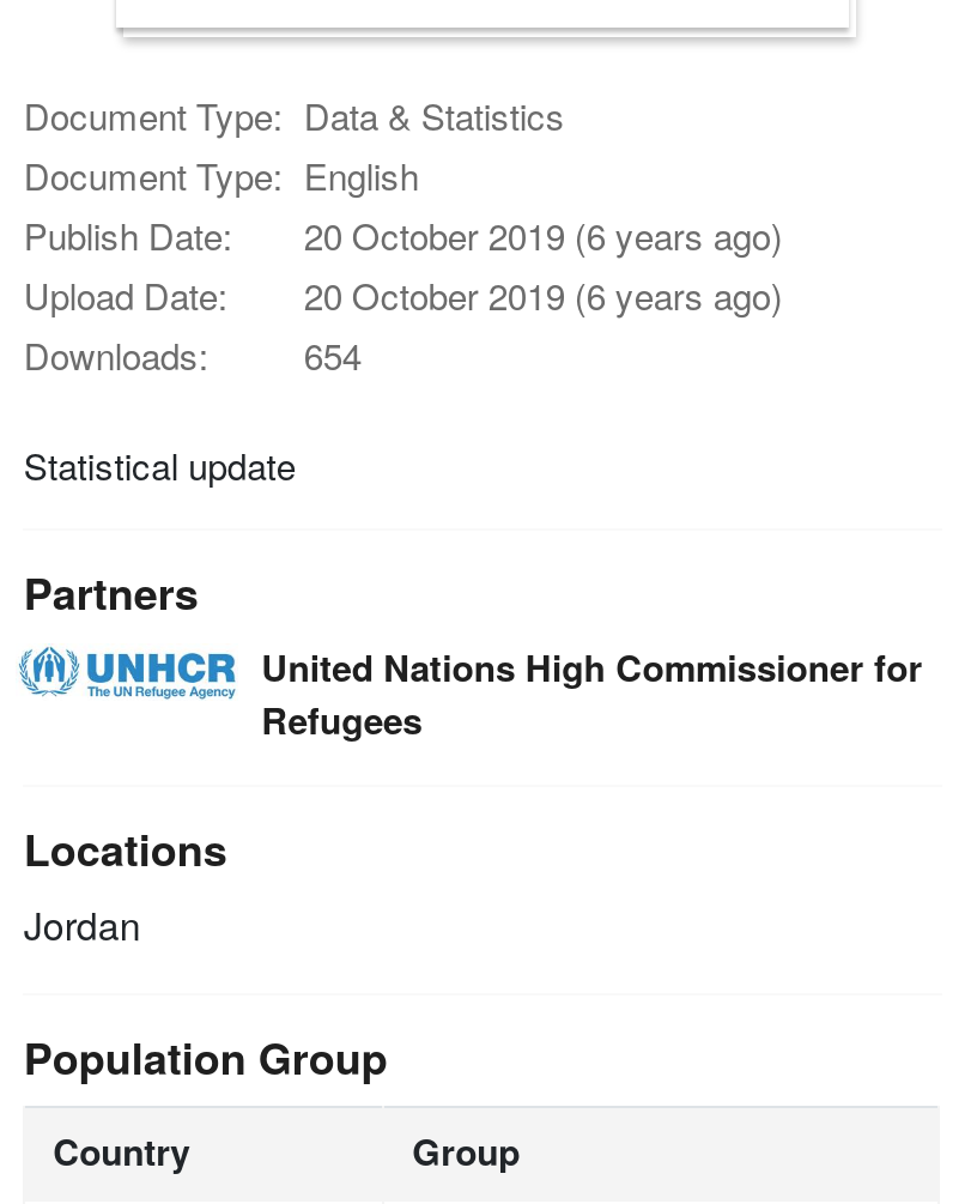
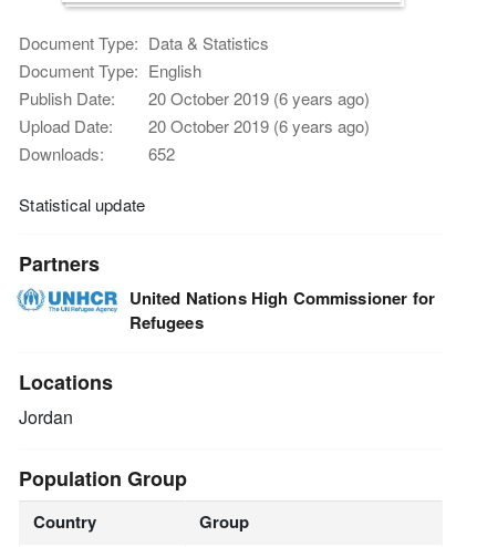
[23,329,361,379] Downloads: 654 -> [19,142,175,165] Downloads: 652

